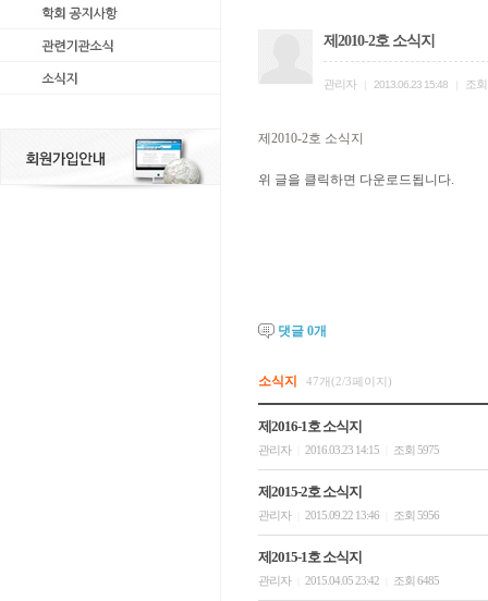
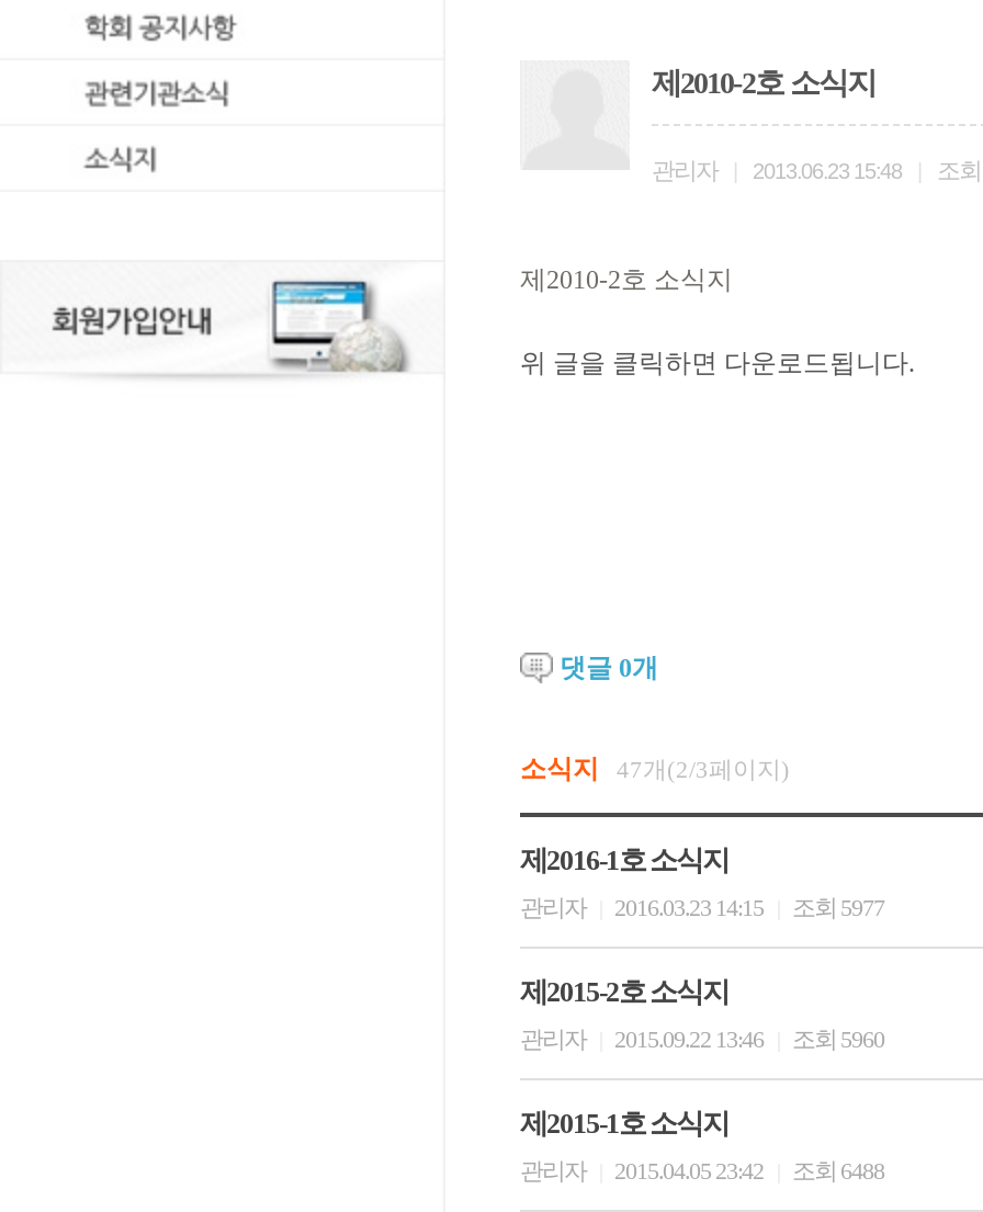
[258,443,439,456] 관리자 2016.03.23 14:15 조회 5975 -> [520,894,884,920] 관리자 2016.03.23 14:15 조회 5977
[258,508,439,522] 관리자 2015.09.22 13:46 조회 5956 -> [520,1026,884,1052] 관리자 2015.09.22 13:46 조회 5960
[258,574,439,587] 관리자 2015.04.05 23:42 조회 6485 -> [520,1157,884,1183] 관리자 2015.04.05 23:42 조회 6488

